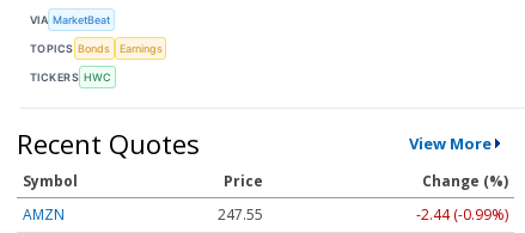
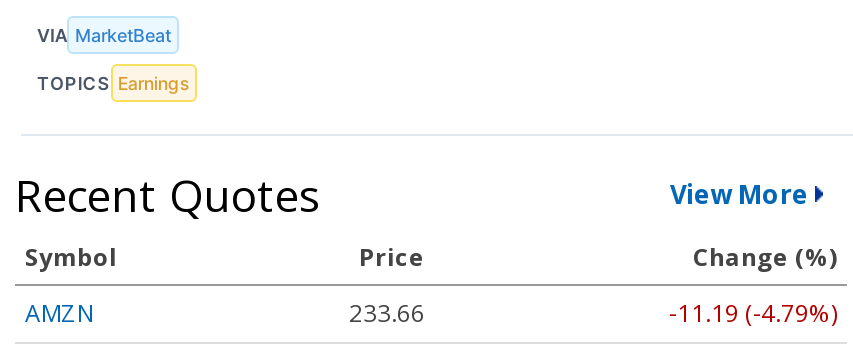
[30,42,162,84] TOPICS Bonds | Earnings | TICKERS HWC -> [37,73,190,95] TOPICS Earnings
[218,204,263,224] 247.55 -> [349,295,425,329] 233.66
[416,204,508,224] -2.44 (-0.99%) -> [669,295,837,329] -11.19 (-4.79%)

